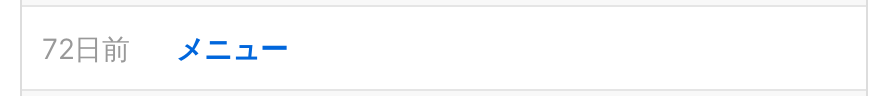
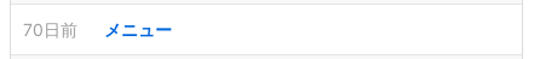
[42,31,288,65] 72日前 メニュー -> [23,19,172,40] 70日前 メニュー

